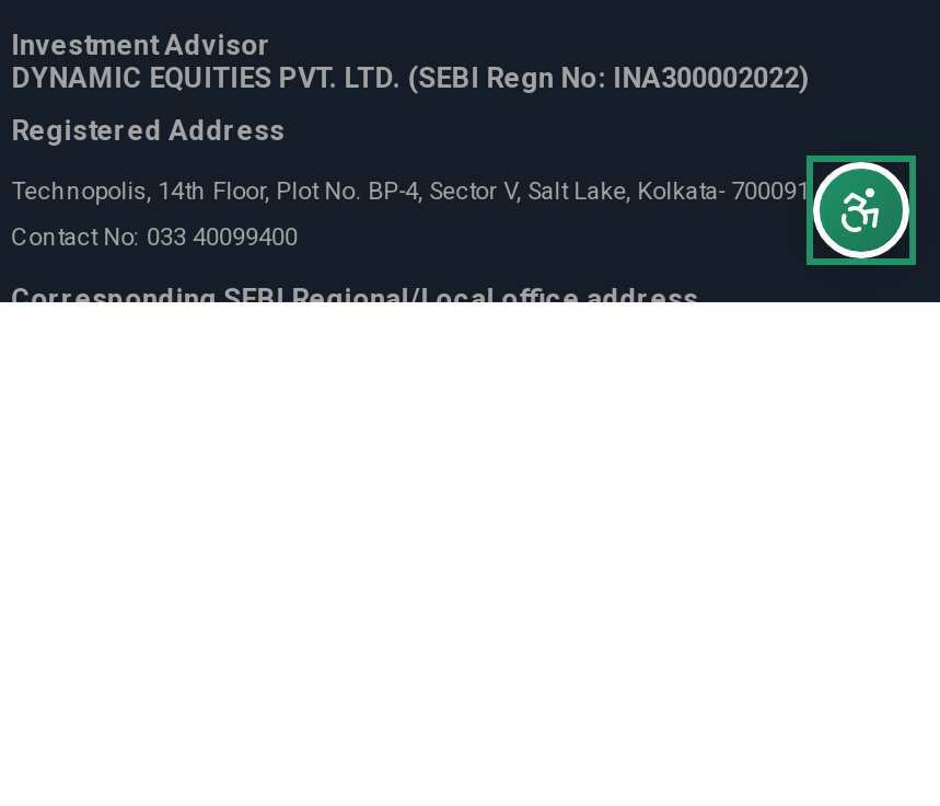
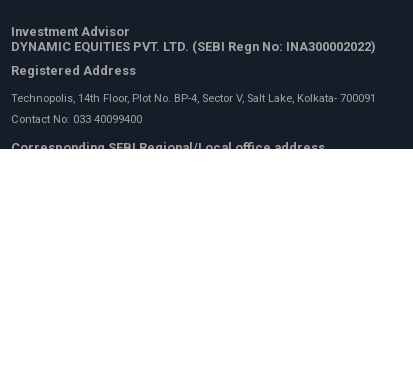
[804,153,918,267] [image] -> none

